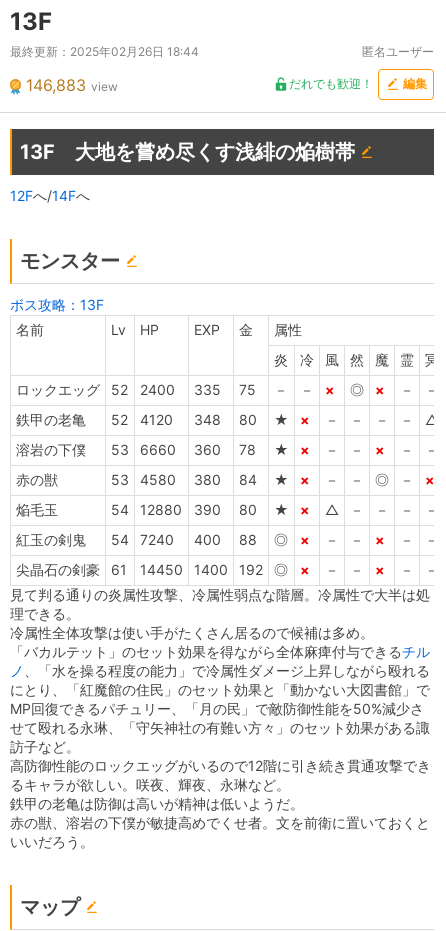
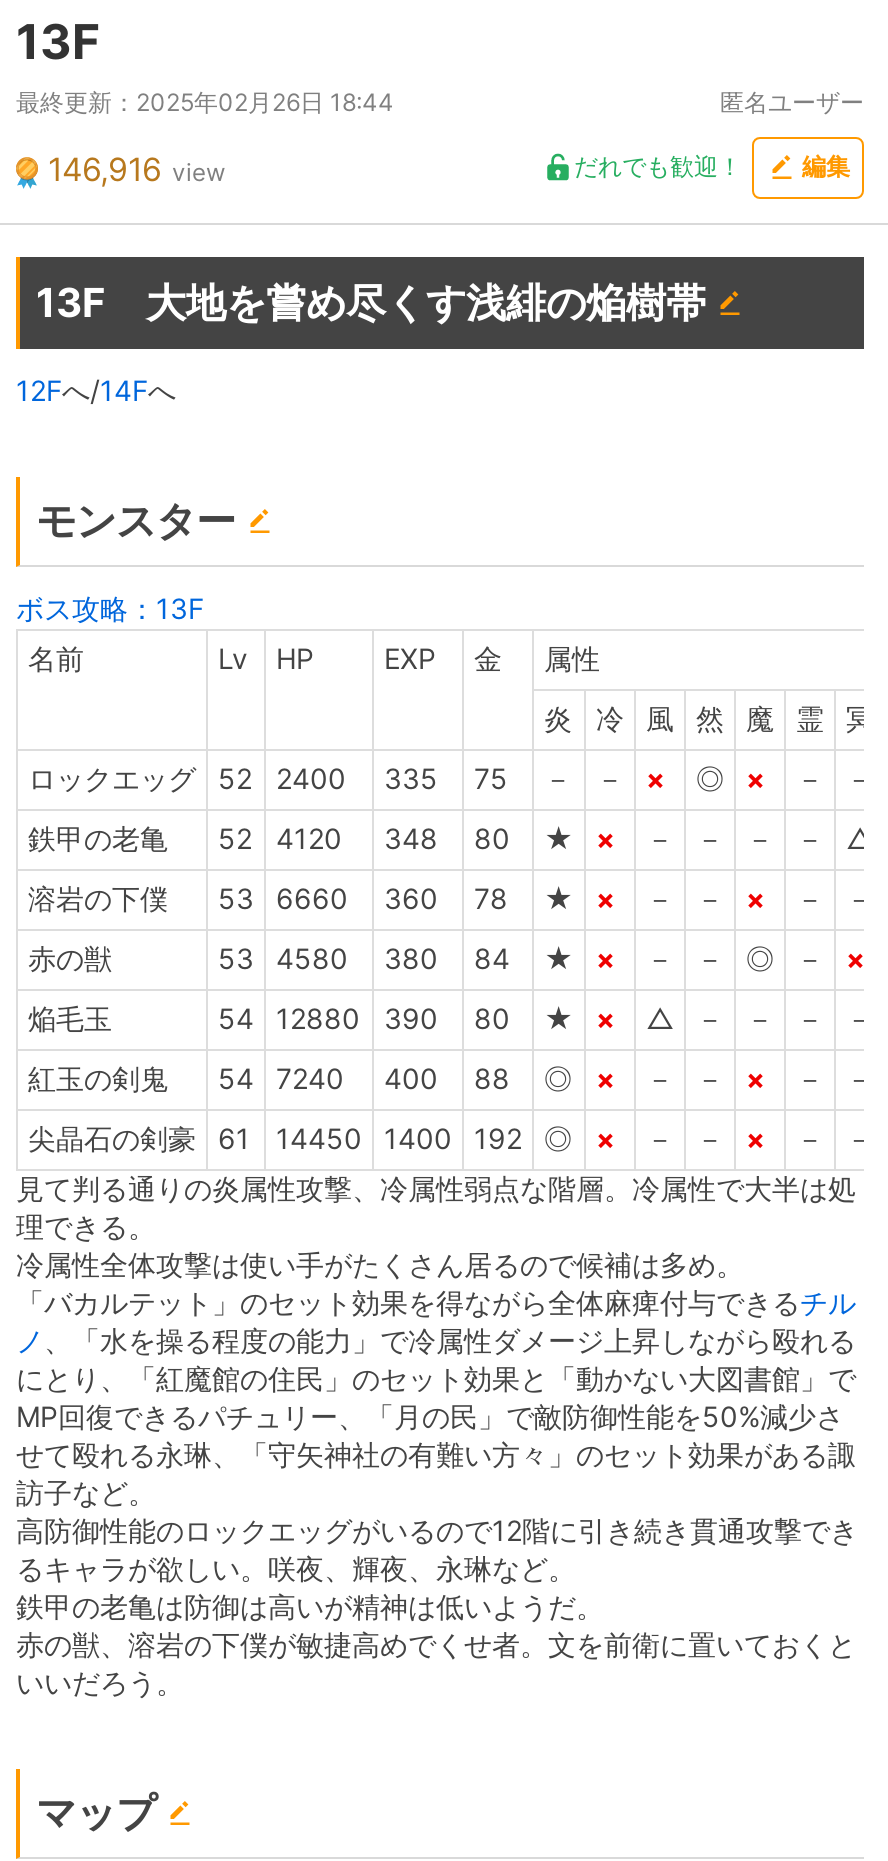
[26,74,118,94] 146,883 view -> [48,148,226,188] 146,916 view

